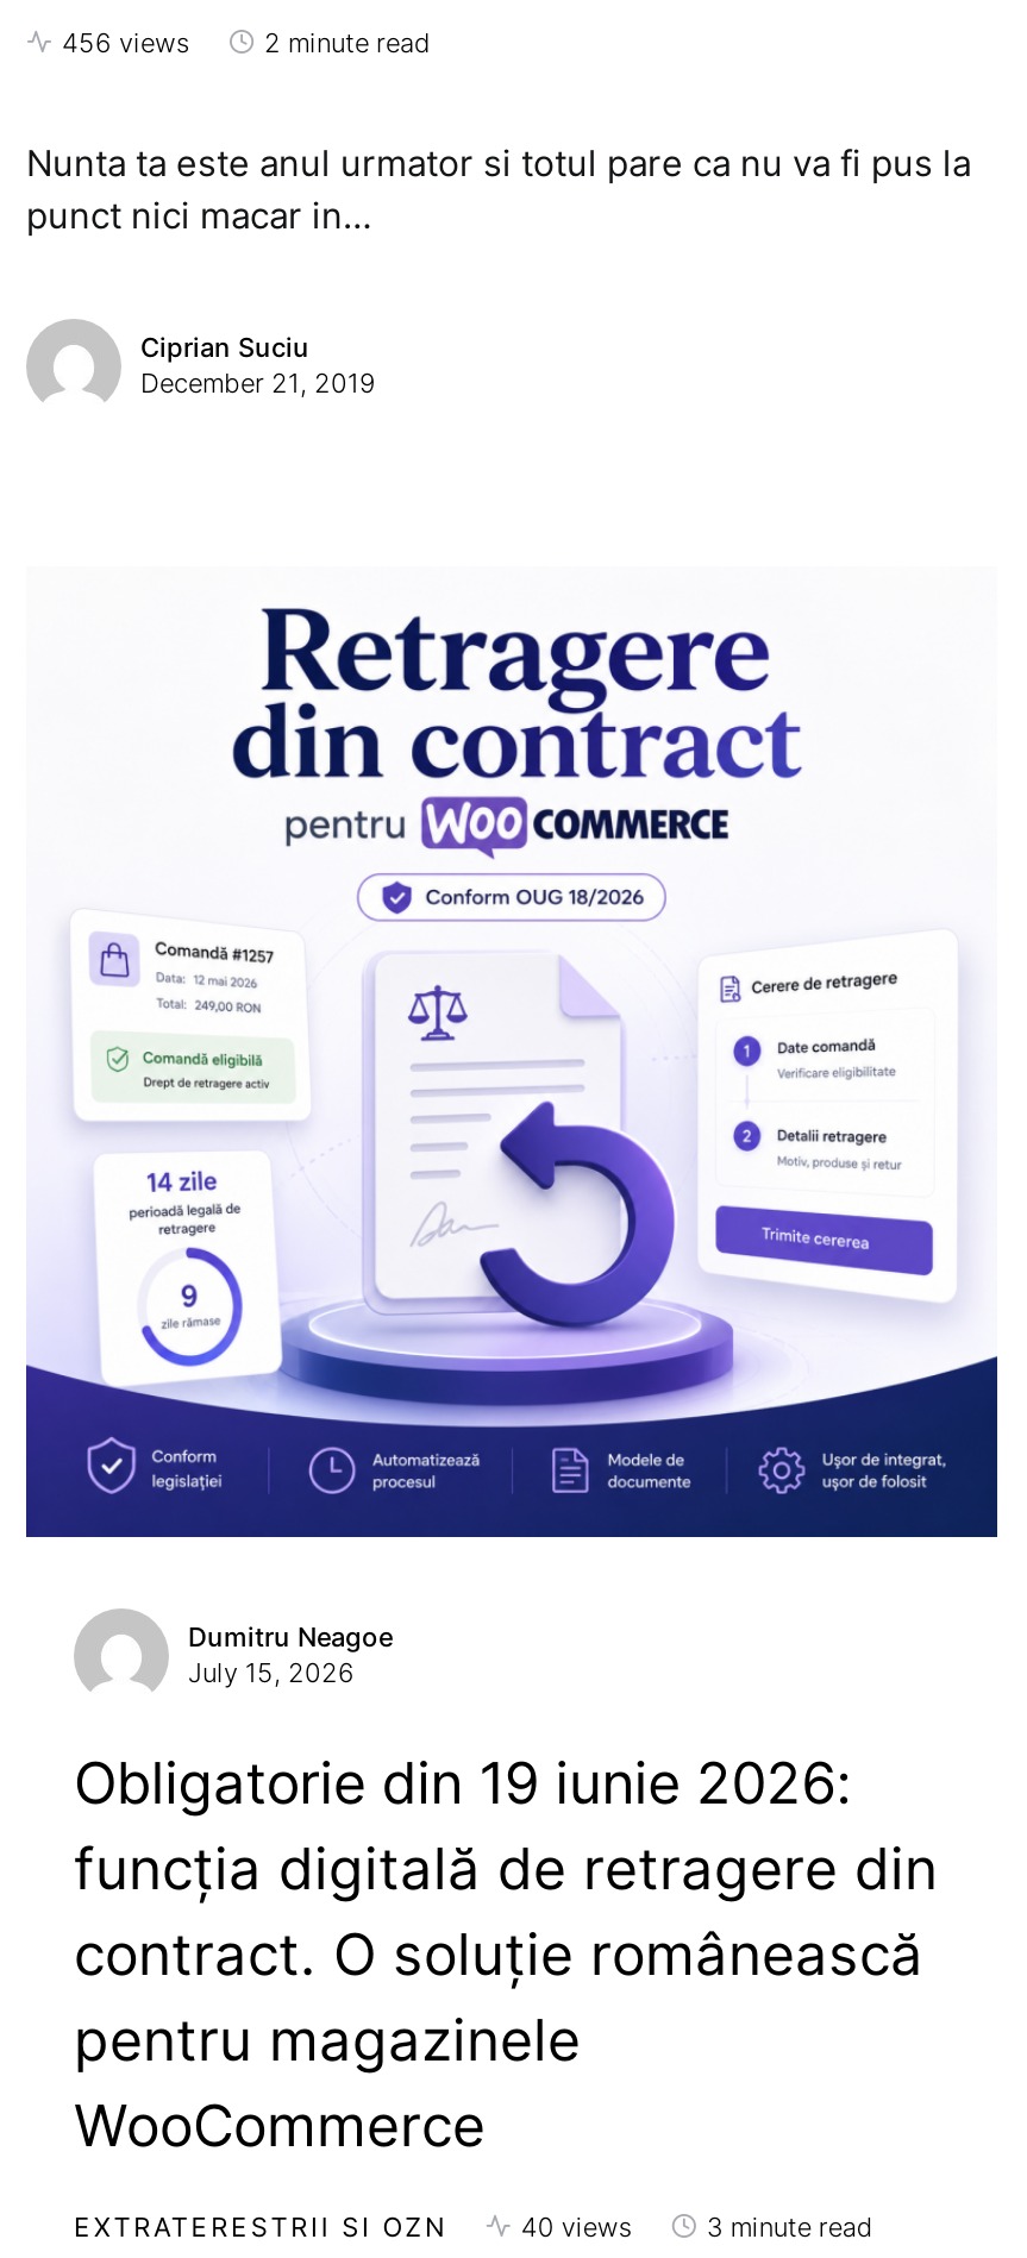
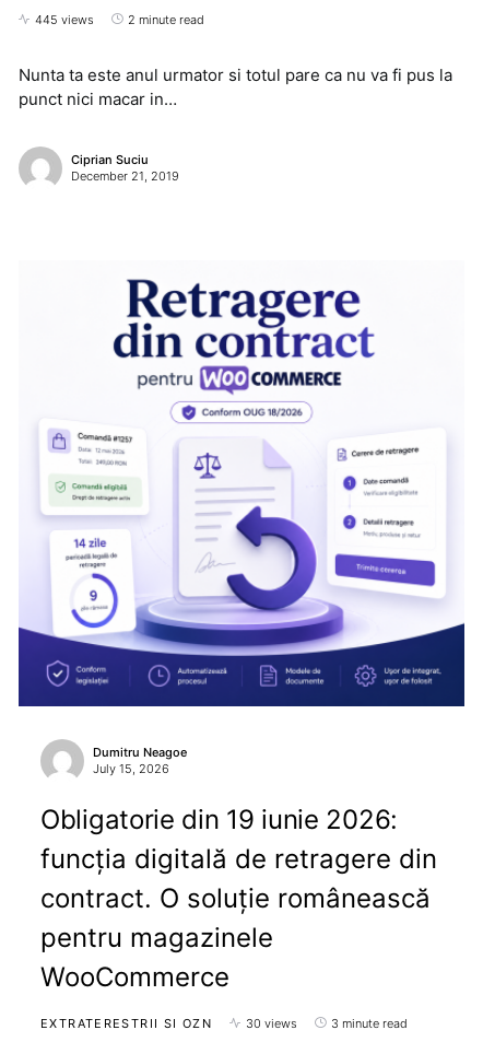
[62,25,190,58] 456 views -> [35,12,94,27] 445 views
[521,2209,633,2243] 40 views -> [246,1016,297,1031] 30 views

